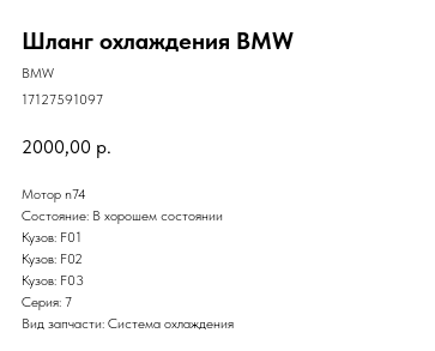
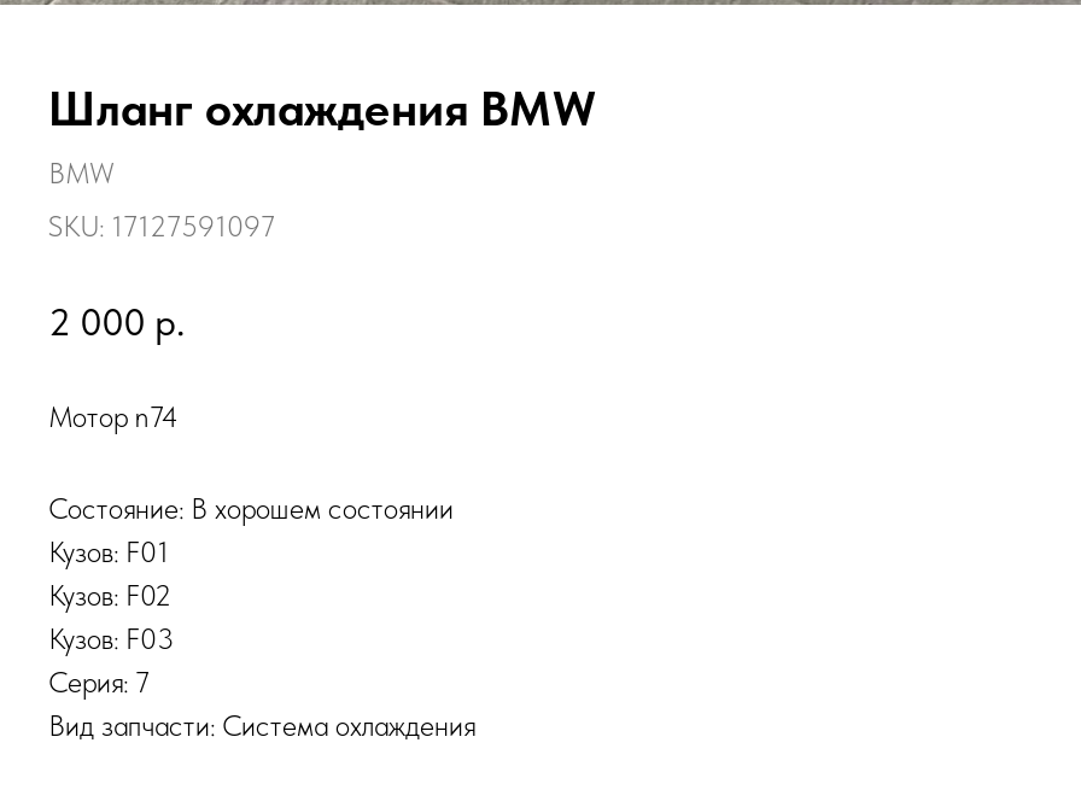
[22,91,103,108] 17127591097 -> [48,210,275,244] SKU: 17127591097
[22,135,111,158] 2000,00 р. -> [48,299,186,345] 2 000 р.

